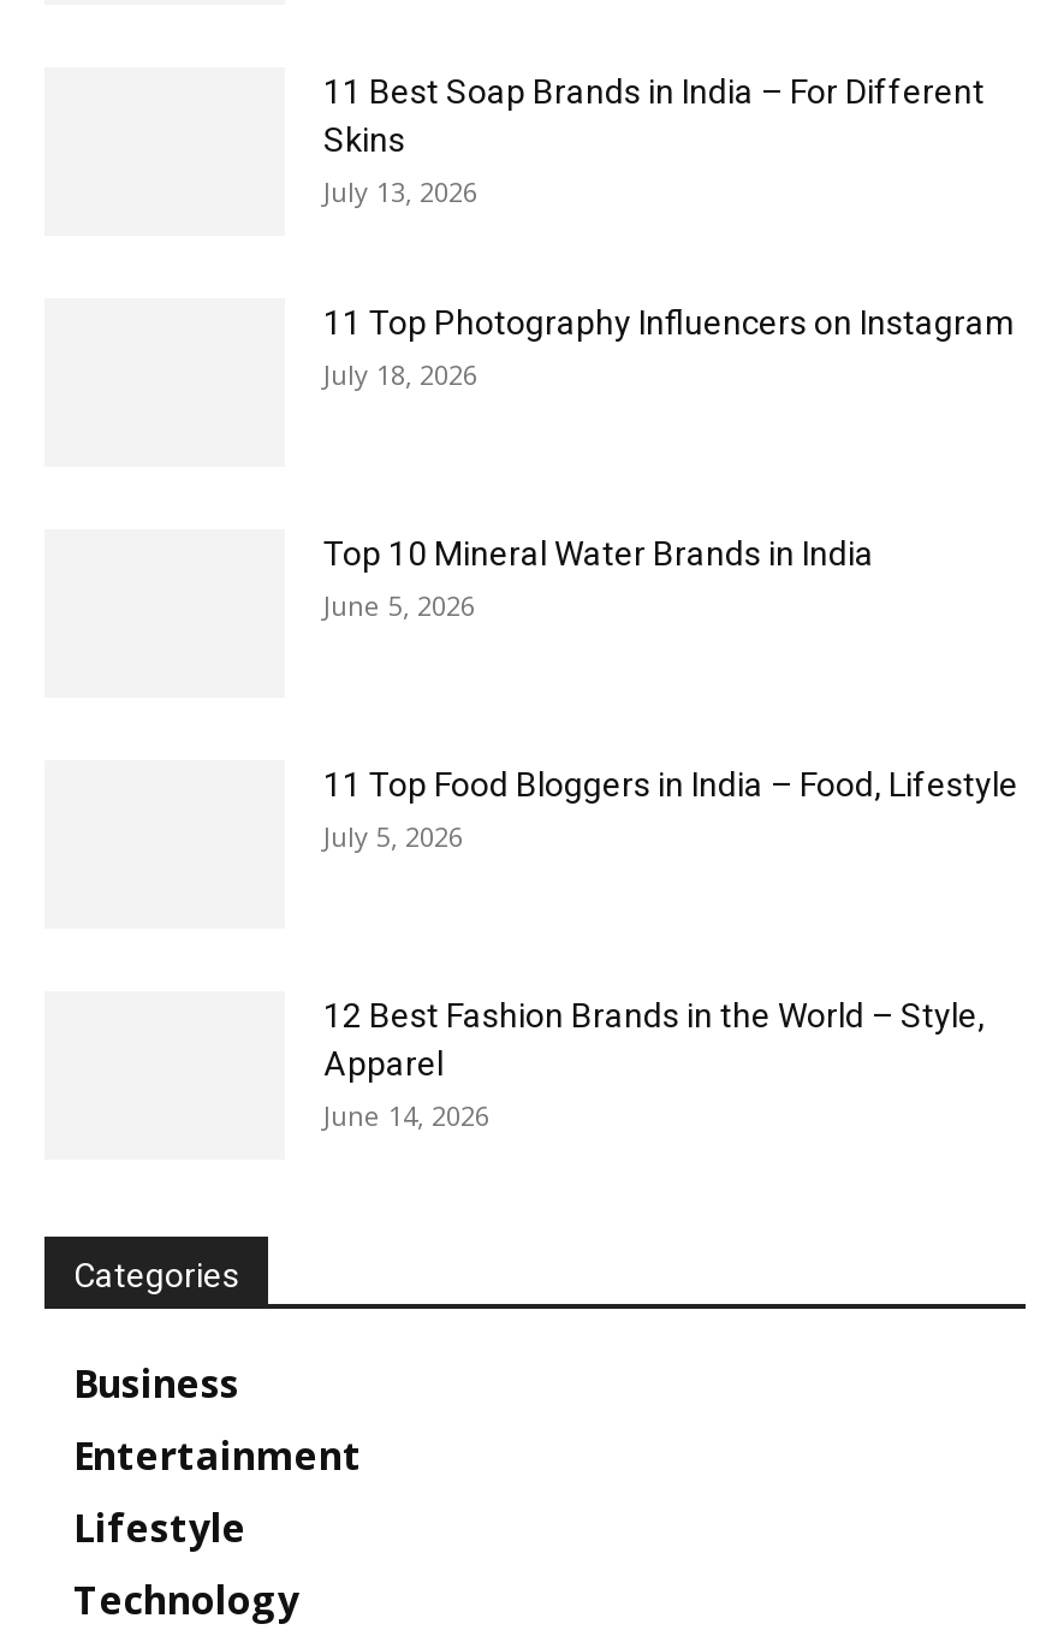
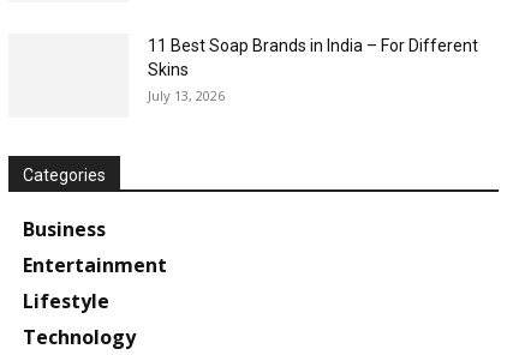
[323,303,1016,392] 11 Top Photography Influencers on Instagram | July 18, 2026 -> none
[323,534,874,623] Top 10 Mineral Water Brands in India | June 5, 2026 -> none
[323,765,1018,854] 11 Top Food Bloggers in India – Food, Lifestyle | July 5, 2026 -> none
[323,996,985,1133] 12 Best Fashion Brands in the World – Style, | Apparel | June 14, 2026 -> none

